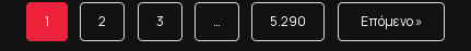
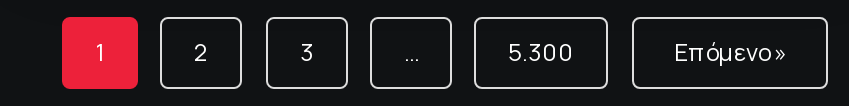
[270,12,306,30] 5.290 -> [508,35,574,69] 5.300

